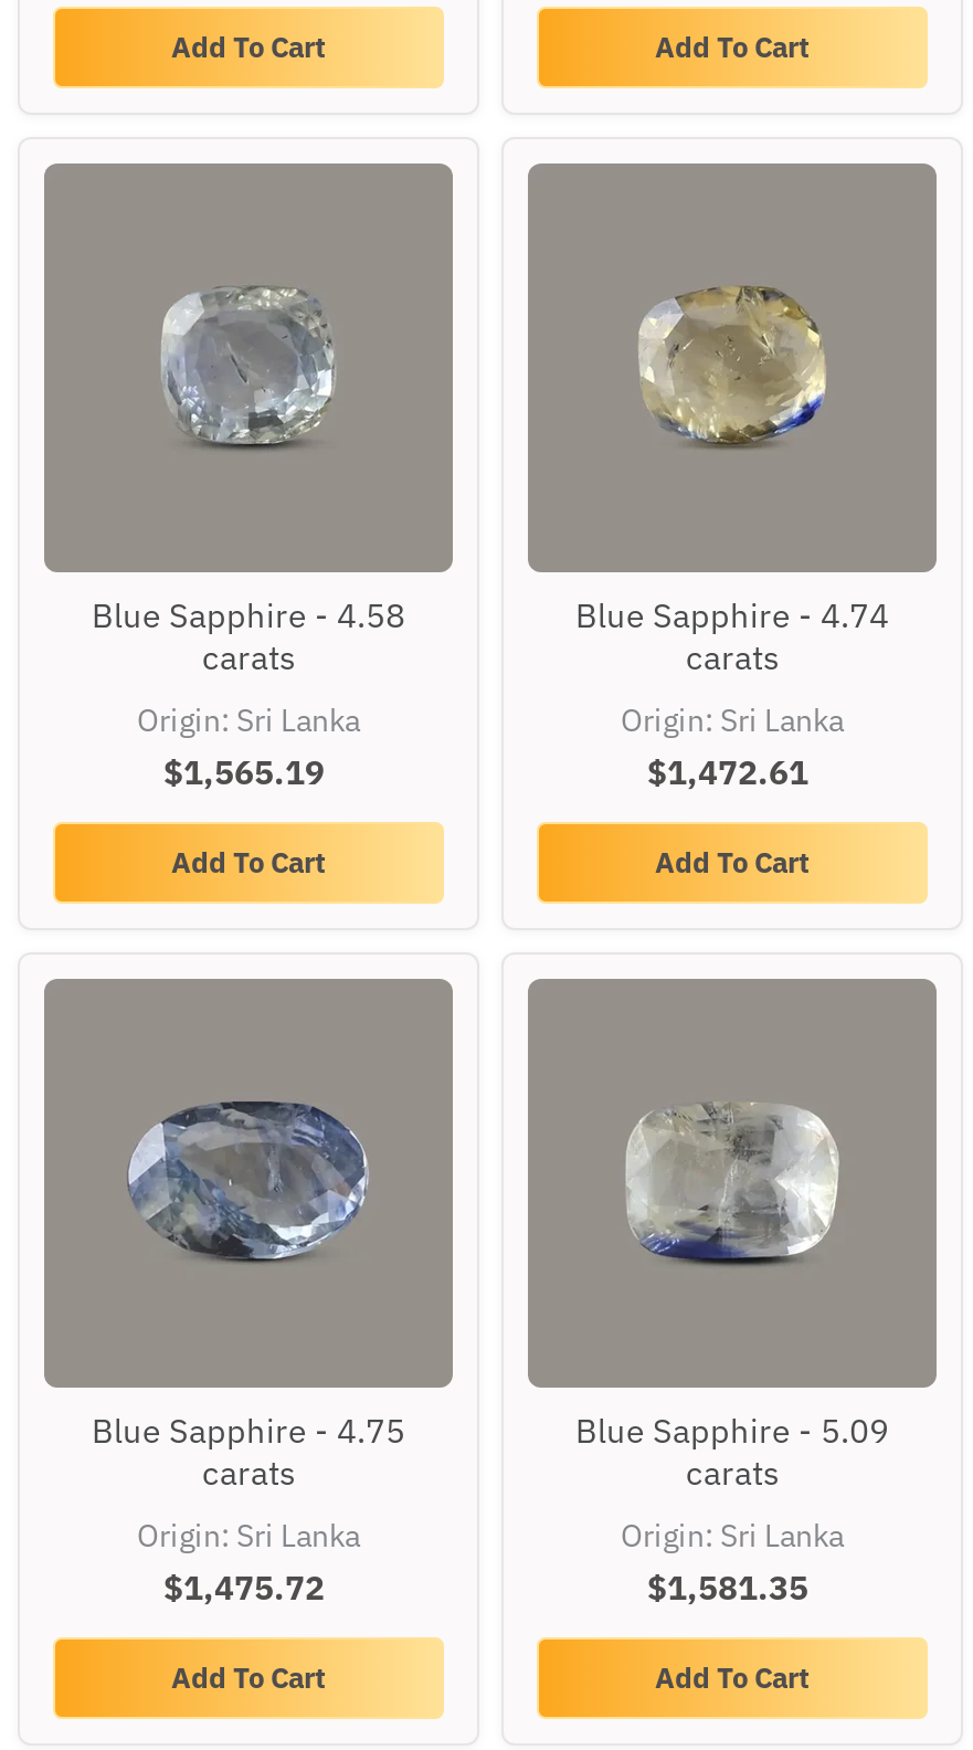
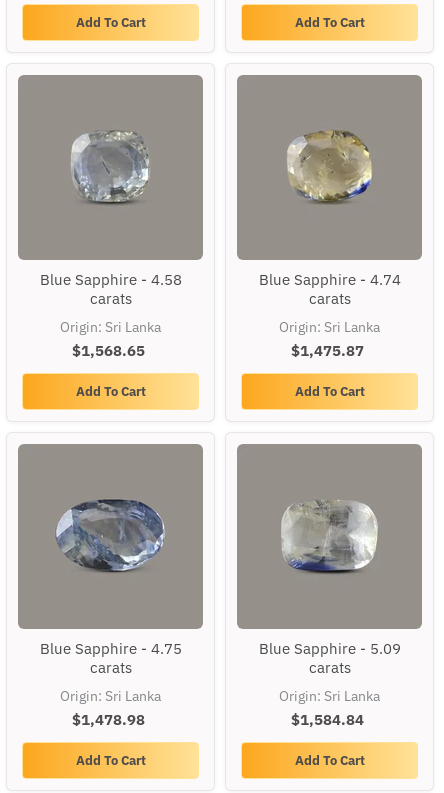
[163,751,325,793] $1,565.19 -> [72,341,145,360] $1,568.65
[647,751,808,793] $1,472.61 -> [291,341,364,360] $1,475.87
[163,1567,325,1609] $1,475.72 -> [72,710,145,729] $1,478.98
[647,1567,808,1609] $1,581.35 -> [291,710,364,729] $1,584.84

